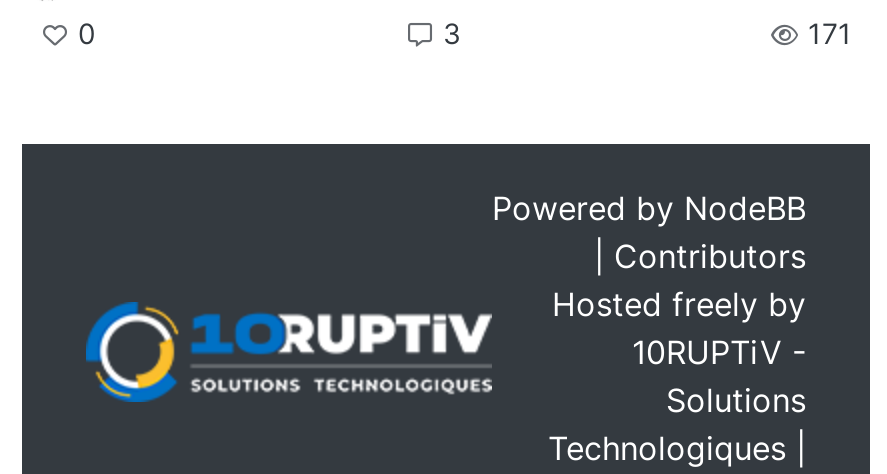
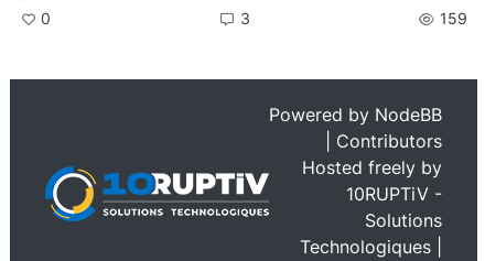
[800,17,852,51] 171 -> [435,9,467,28] 159

